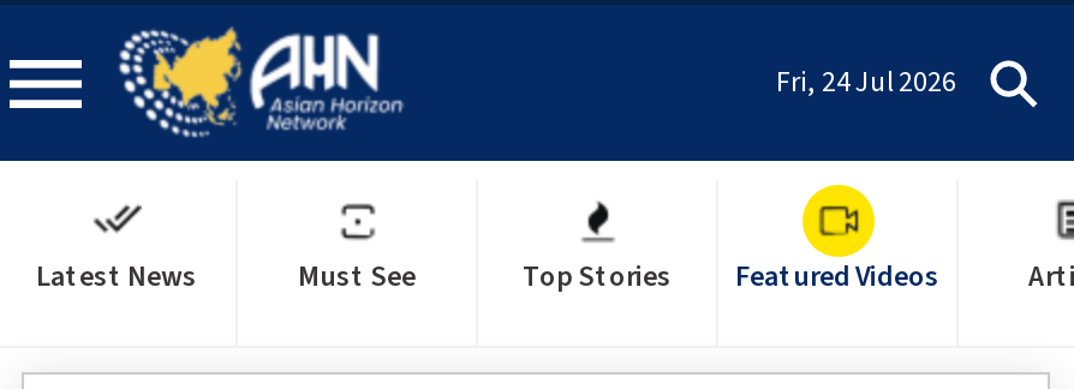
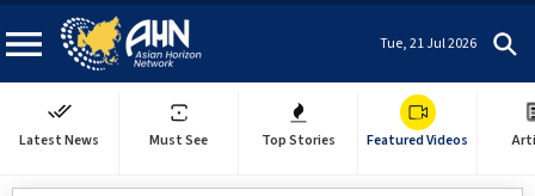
[776,61,956,102] Fri, 24 Jul 2026 -> [380,33,476,53] Tue, 21 Jul 2026

